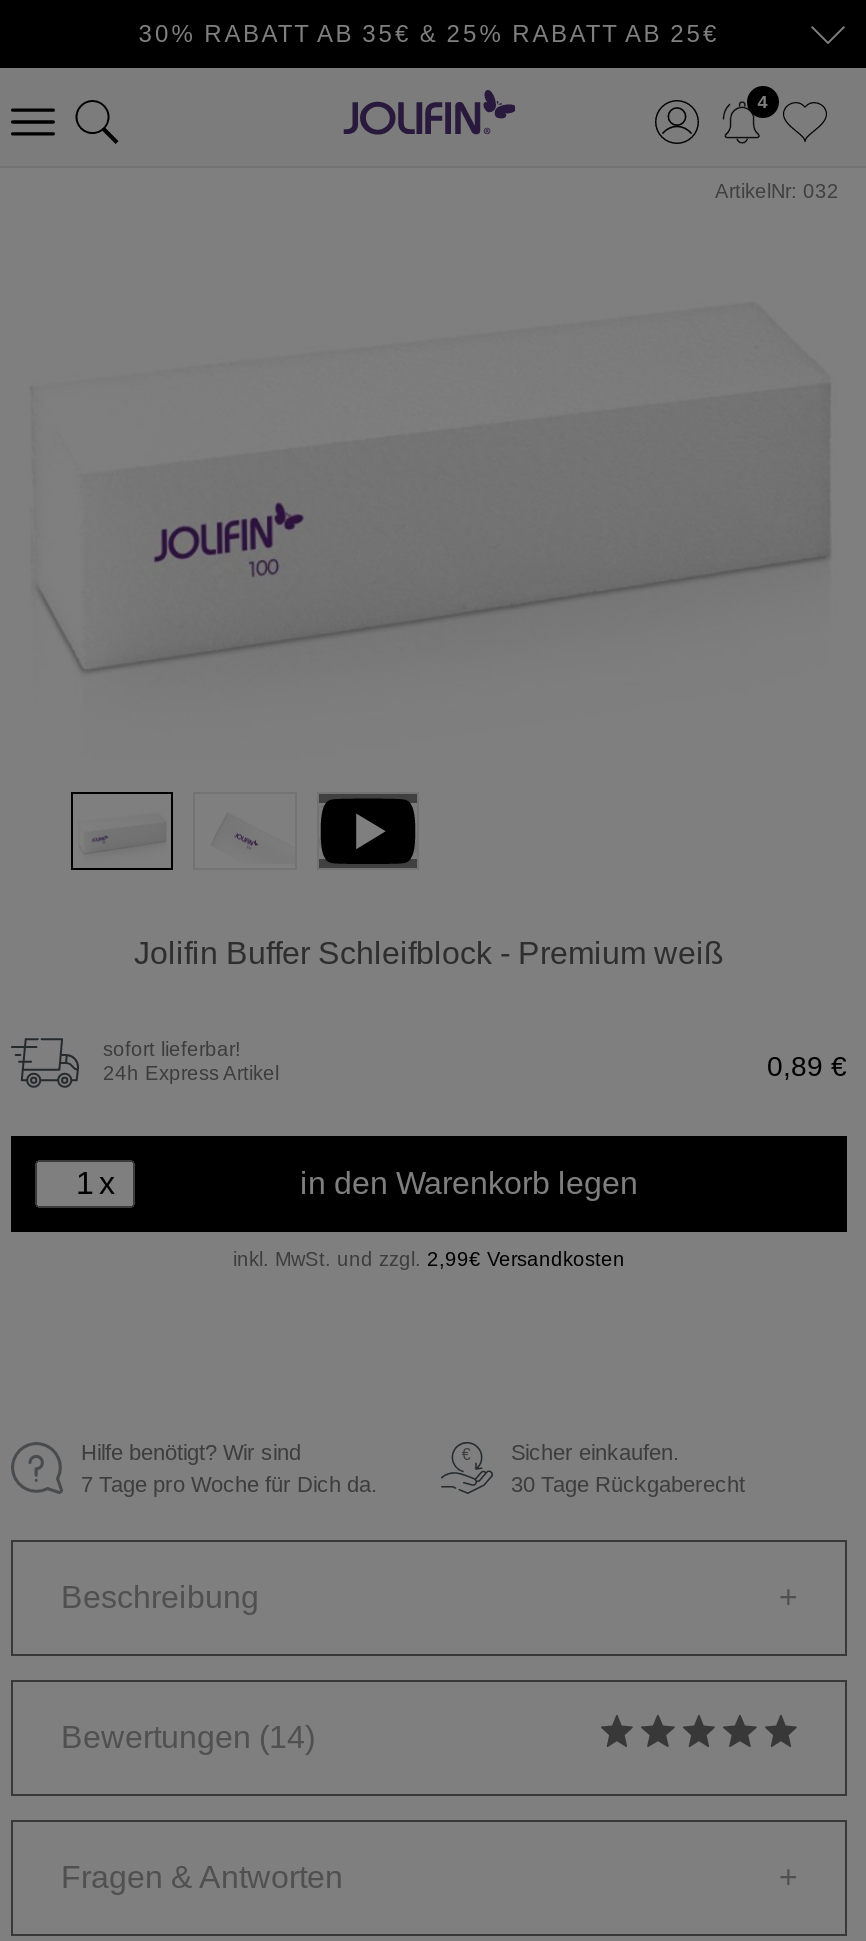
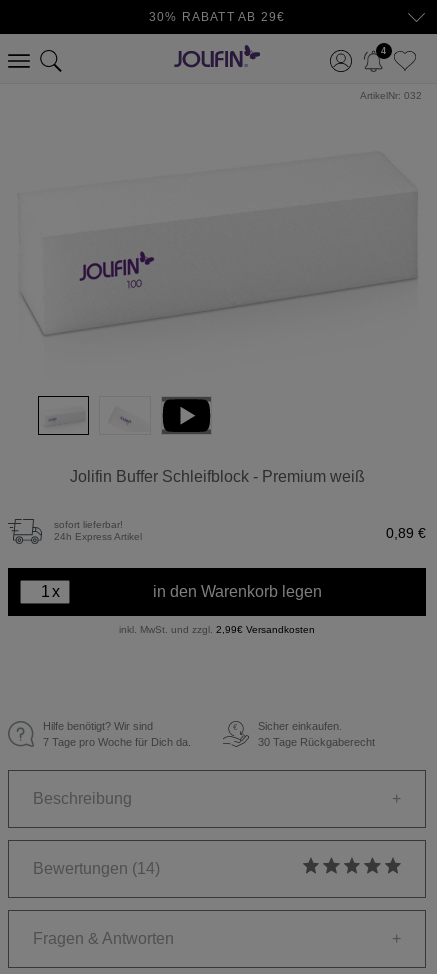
[139,20,719,48] 30% RABATT AB 35€ & 25% RABATT AB 25€ -> [149,10,285,24] 30% RABATT AB 29€

